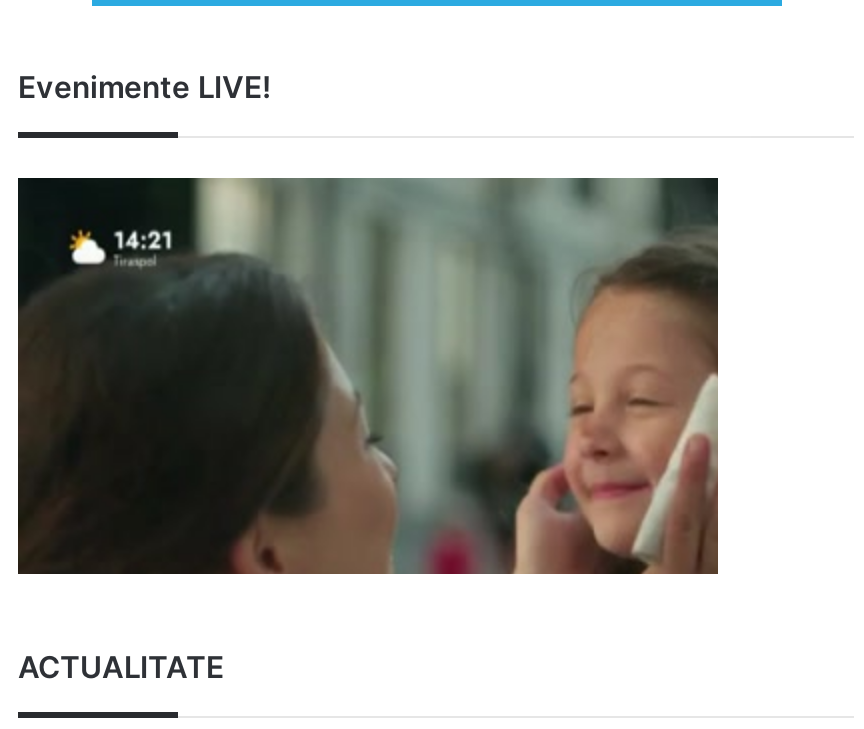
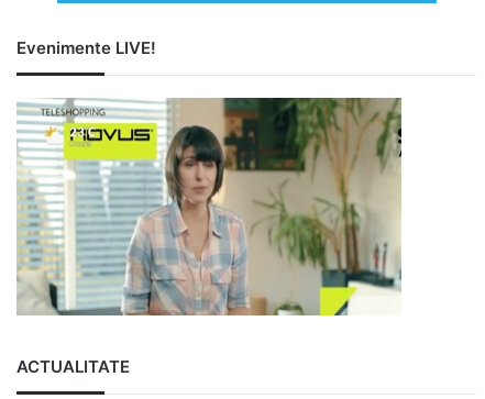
[16,176,720,576] [image] -> [16,97,403,317] [image]

